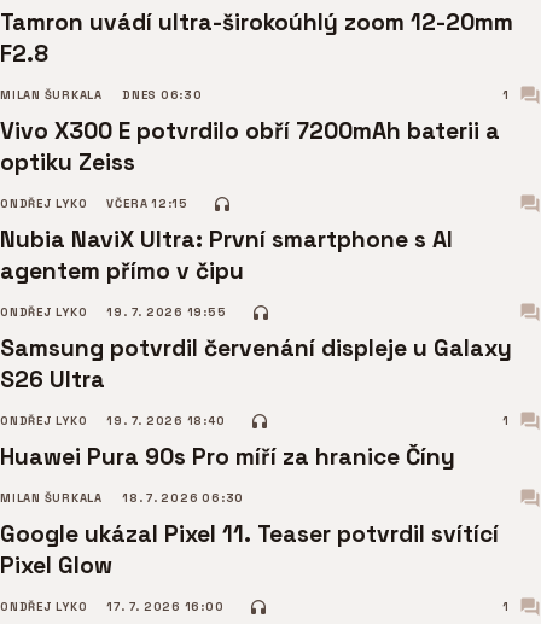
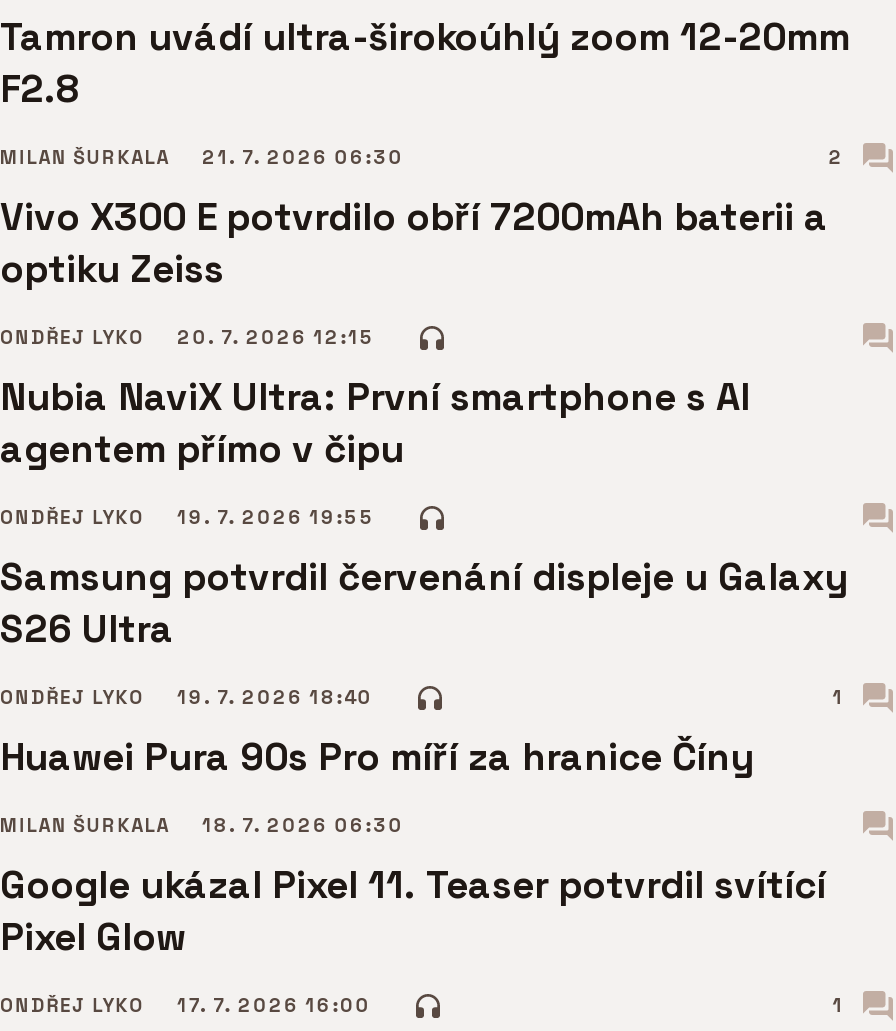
[122,88,510,103] DNES 06:30 | 1 -> [202,146,844,170] 21. 7. 2026 06:30 | 2
[0,197,188,211] ONDŘEJ LYKO VČERA 12:15 -> [0,326,375,350] ONDŘEJ LYKO 20. 7. 2026 12:15

